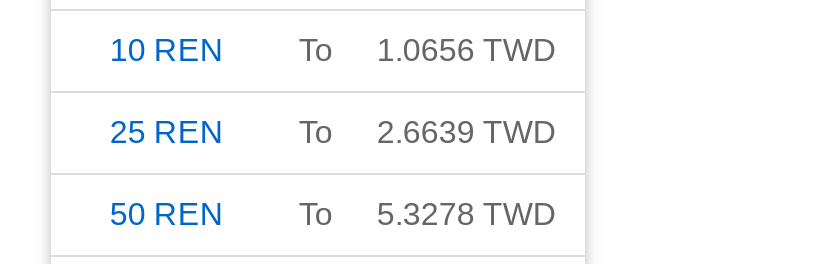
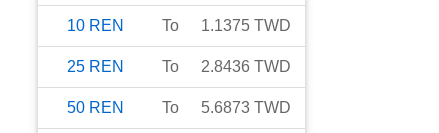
[299,33,557,67] To 1.0656 TWD -> [162,17,291,34] To 1.1375 TWD
[299,115,557,149] To 2.6639 TWD -> [162,58,291,75] To 2.8436 TWD
[299,197,557,231] To 5.3278 TWD -> [162,99,291,116] To 5.6873 TWD

